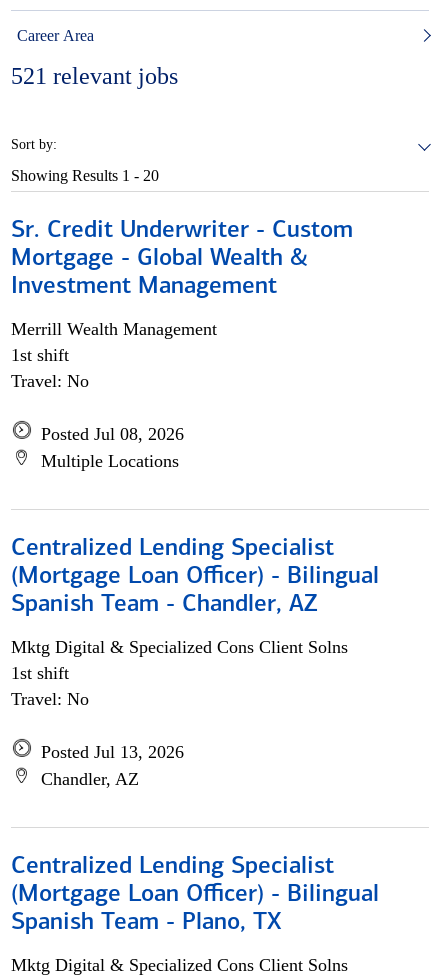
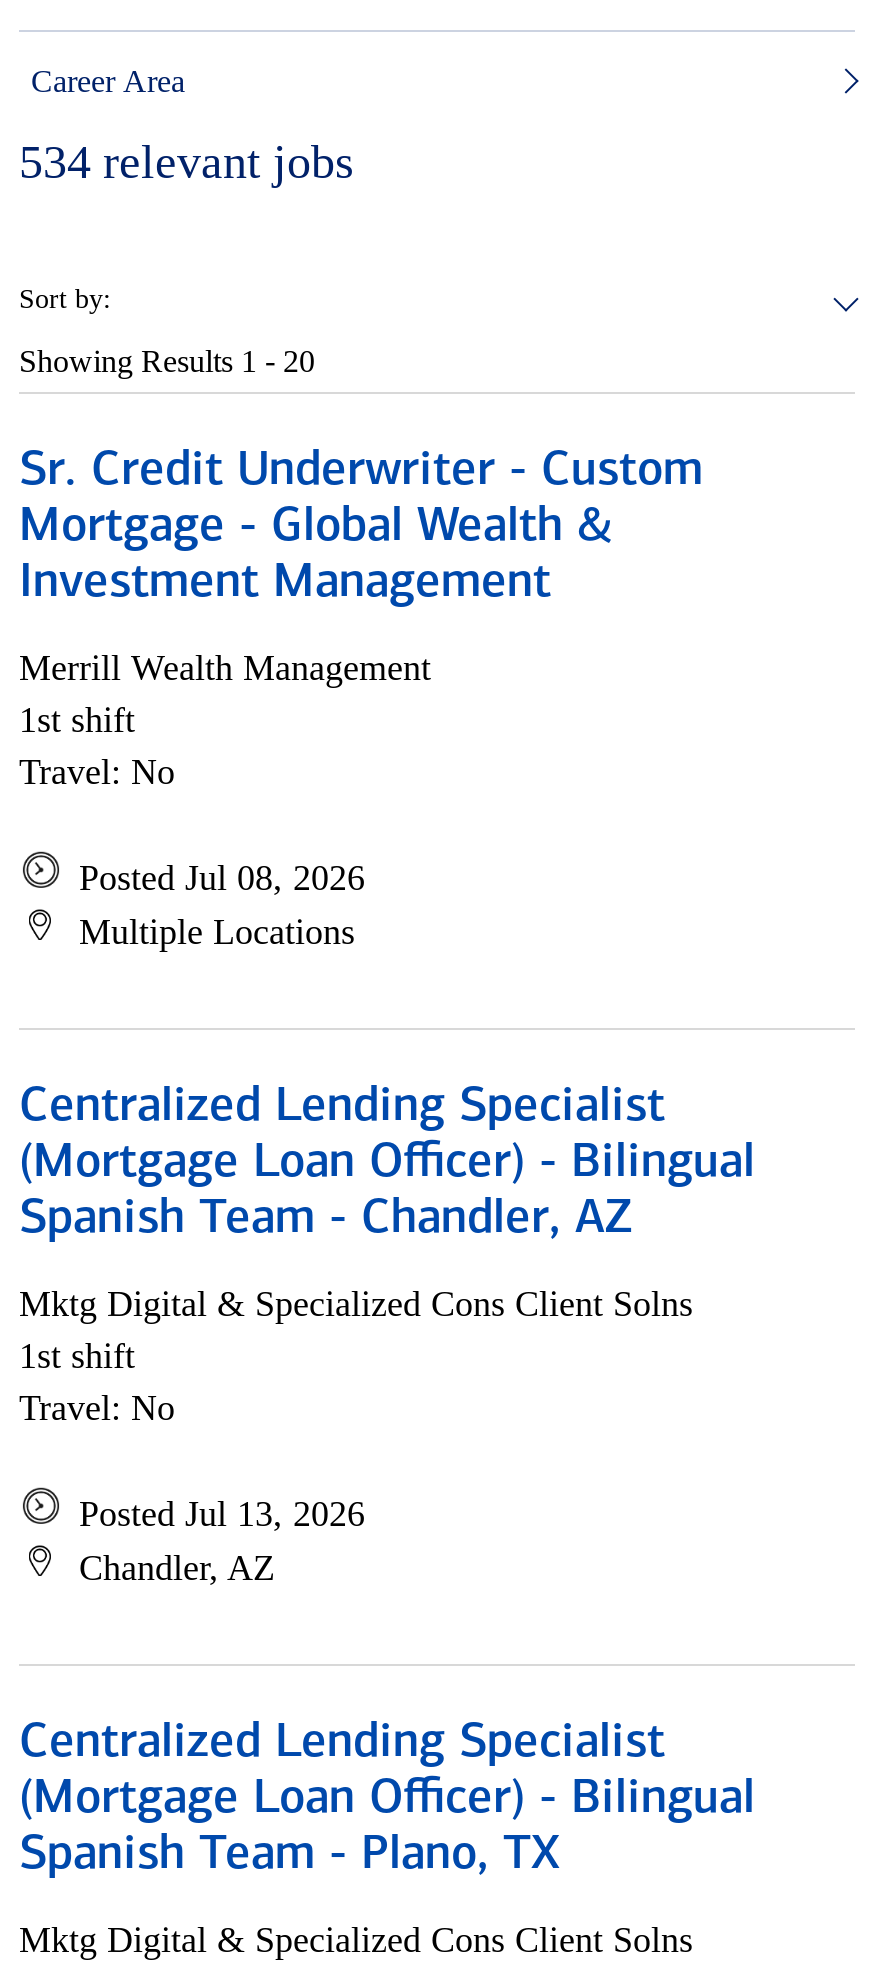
[11,63,178,89] 521 relevant jobs -> [19,136,353,188] 534 relevant jobs

